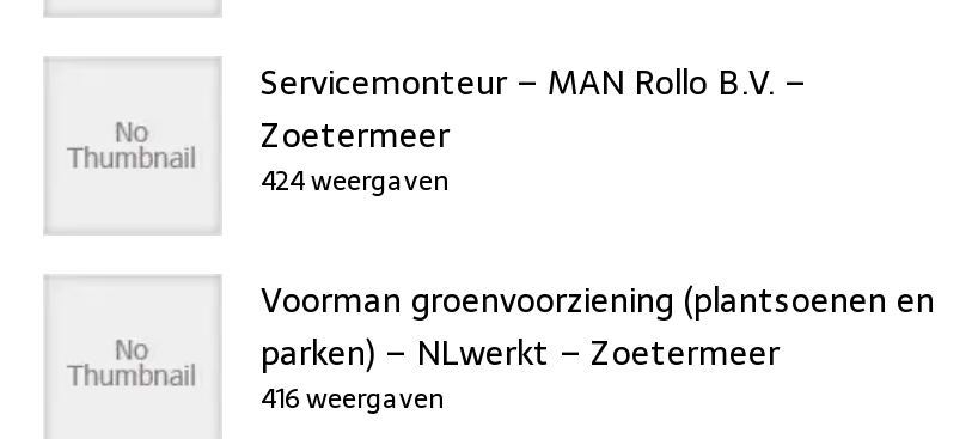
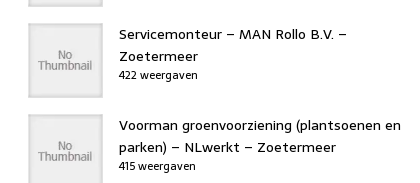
[261,159,450,202] 424 weergaven -> [119,66,198,84] 422 weergaven
[261,377,445,420] 416 weergaven -> [119,157,196,175] 415 weergaven

